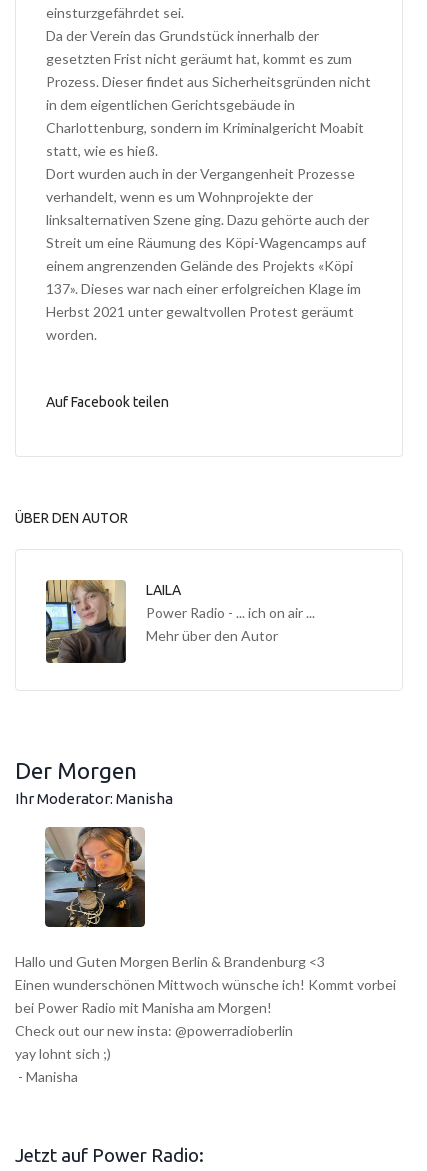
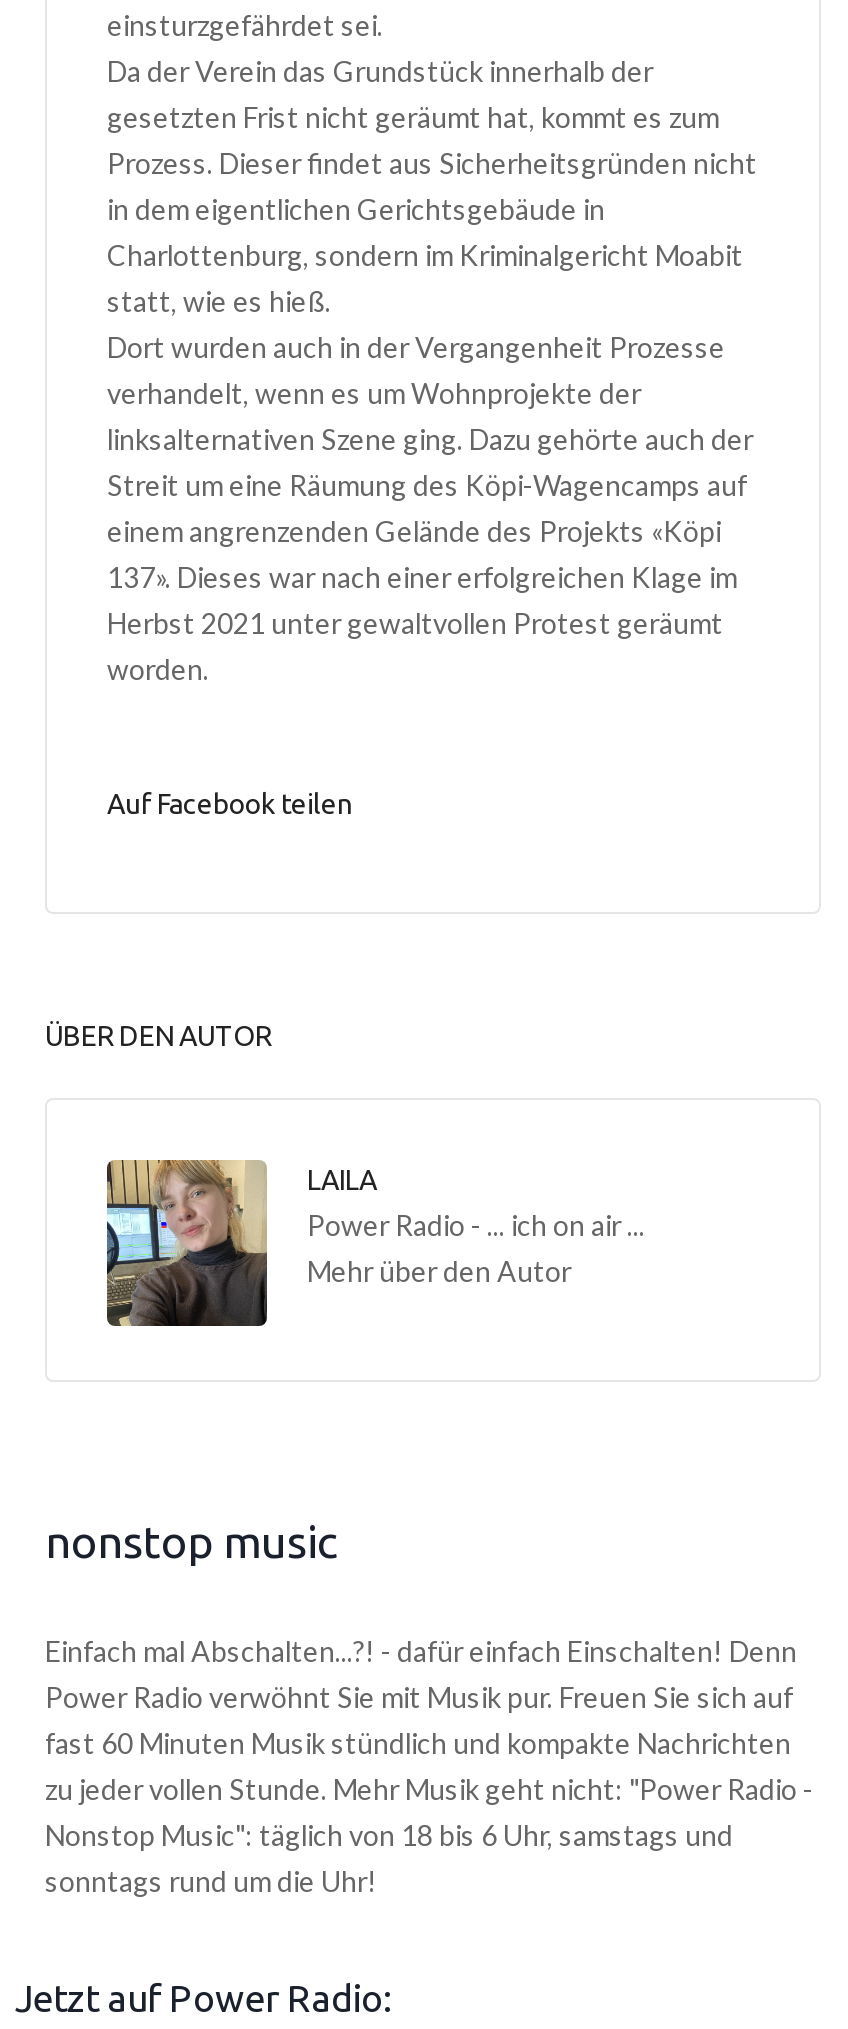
[15,758,173,807] Der Morgen | Ihr Moderator: Manisha -> [45,1516,337,1566] nonstop music
[15,953,396,1085] Hallo und Guten Morgen Berlin & Brandenburg <3 | Einen wunderschönen Mittwoch wünsche ich! Kommt vorbei | bei Power Radio mit Manisha am Morgen! | Check out our new insta: @powerradioberlin | yay lohnt sich ;) | - Manisha -> [45,1634,813,1898] Einfach mal Abschalten...?! - dafür einfach Einschalten! Denn | Power Radio verwöhnt Sie mit Musik pur. Freuen Sie sich auf | fast 60 Minuten Musik stündlich und kompakte Nachrichten | zu jeder vollen Stunde. Mehr Musik geht nicht: "Power Radio - | Nonstop Music": täglich von 18 bis 6 Uhr, samstags und | sonntags rund um die Uhr!

